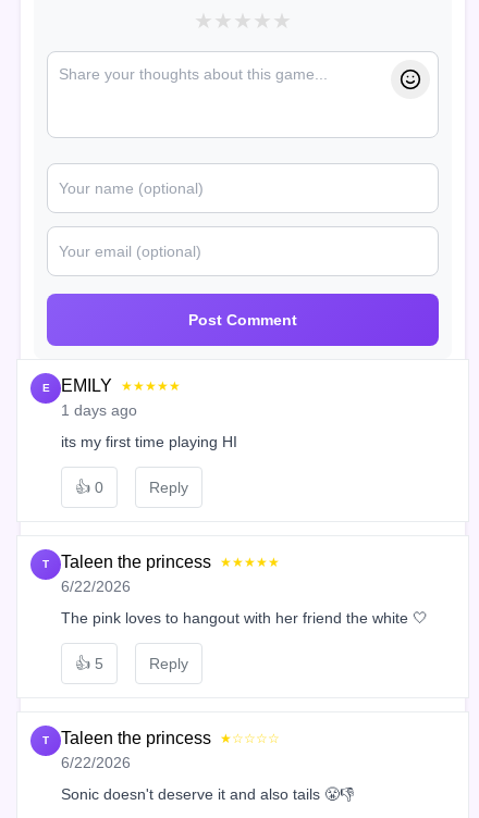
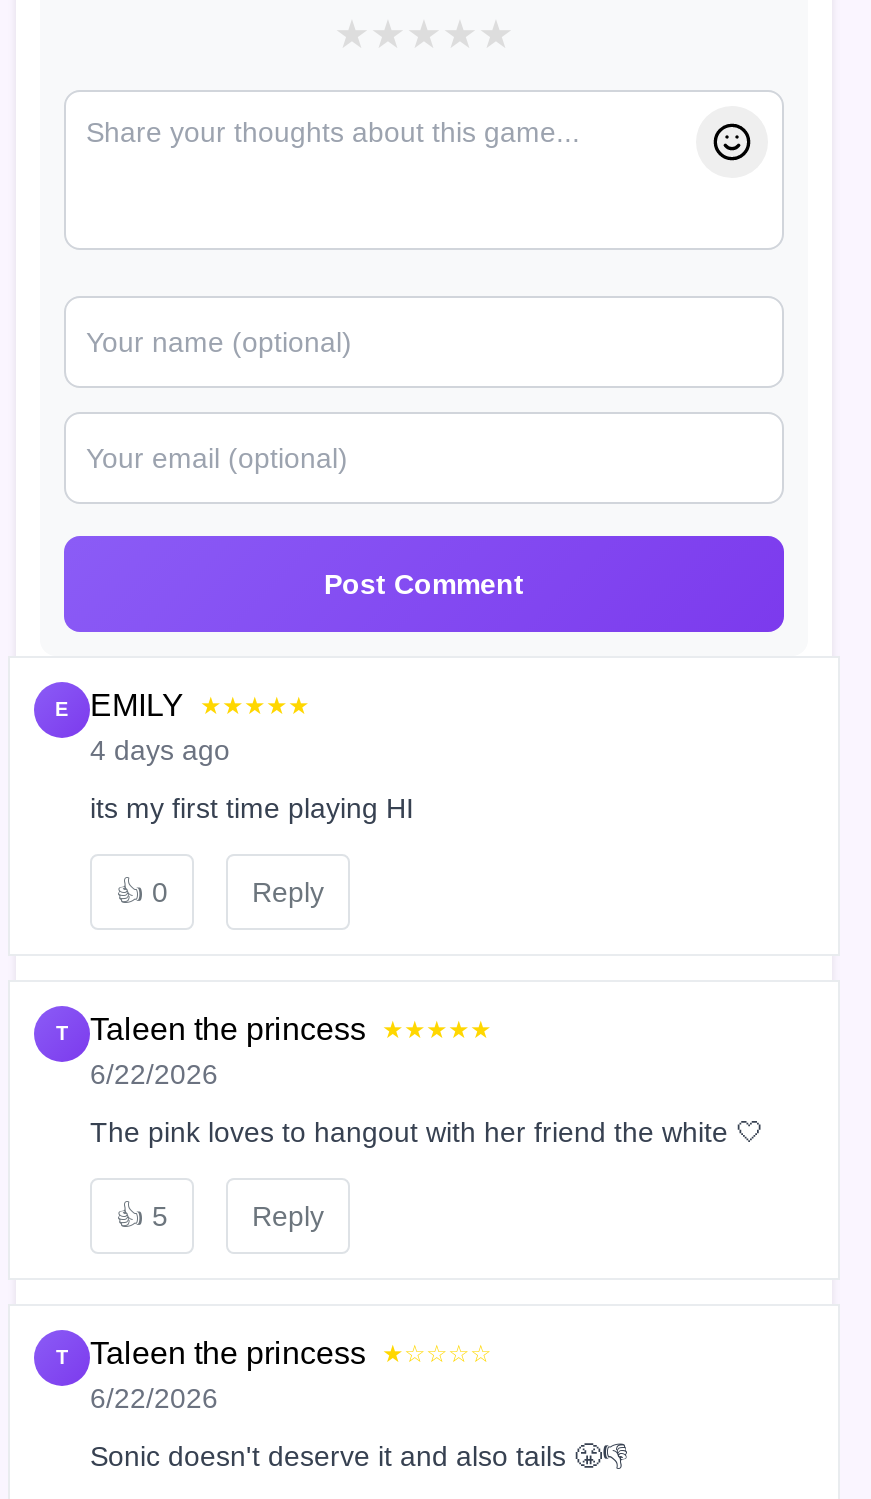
[61,402,137,419] 1 days ago -> [90,735,230,767] 4 days ago

